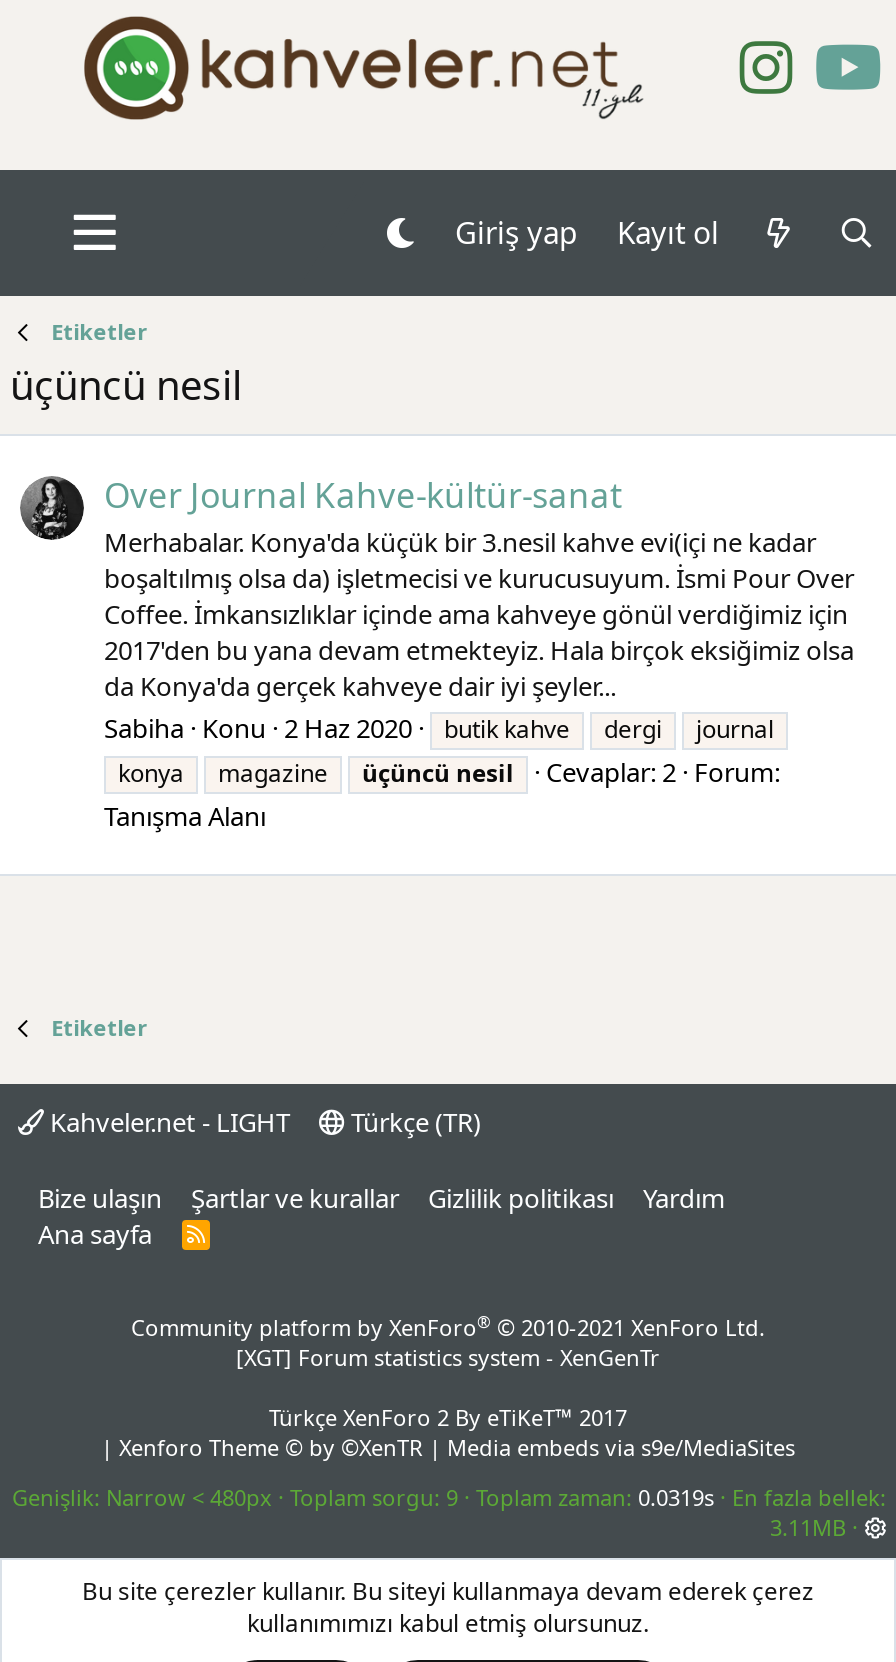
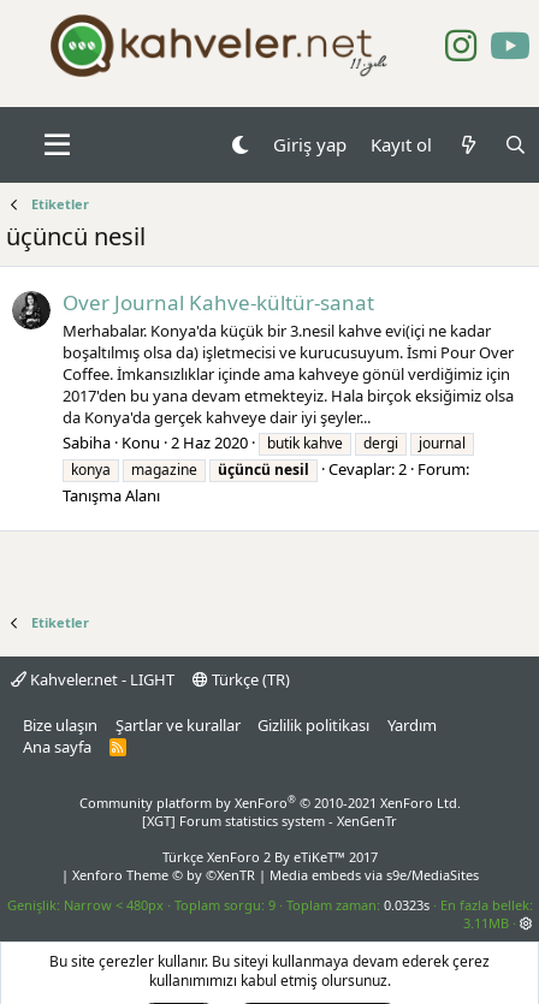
[290,1482,880,1512] Toplam sorgu 9 Toplam zaman 0.0319s En fazla bellek -> [174,896,529,914] Toplam sorgu 9 Toplam zaman 0.0323s En fazla bellek

